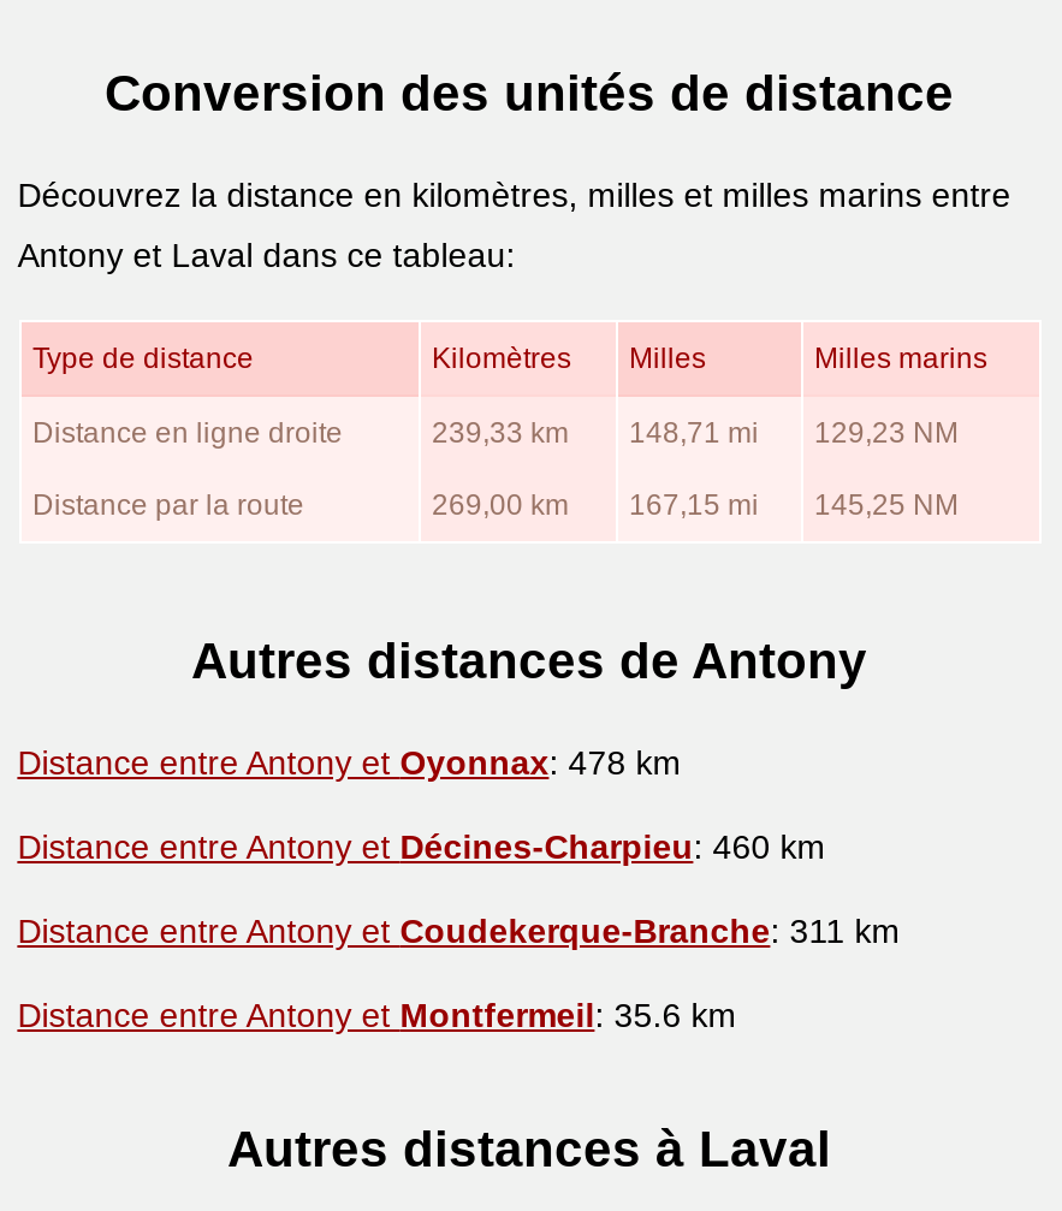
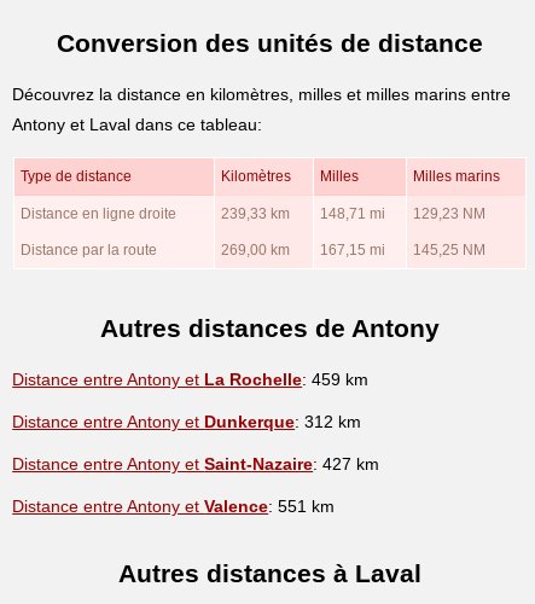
[17,742,681,781] Distance entre Antony et Oyonnax: 478 km -> [12,369,369,388] Distance entre Antony et La Rochelle: 459 km
[17,826,826,865] Distance entre Antony et Décines-Charpieu: 460 km -> [12,411,361,431] Distance entre Antony et Dunkerque: 312 km
[17,911,900,949] Distance entre Antony et Coudekerque-Branche: 311 km -> [12,454,379,473] Distance entre Antony et Saint-Nazaire: 427 km
[17,995,737,1033] Distance entre Antony et Montfermeil: 35.6 km -> [12,496,335,515] Distance entre Antony et Valence: 551 km

